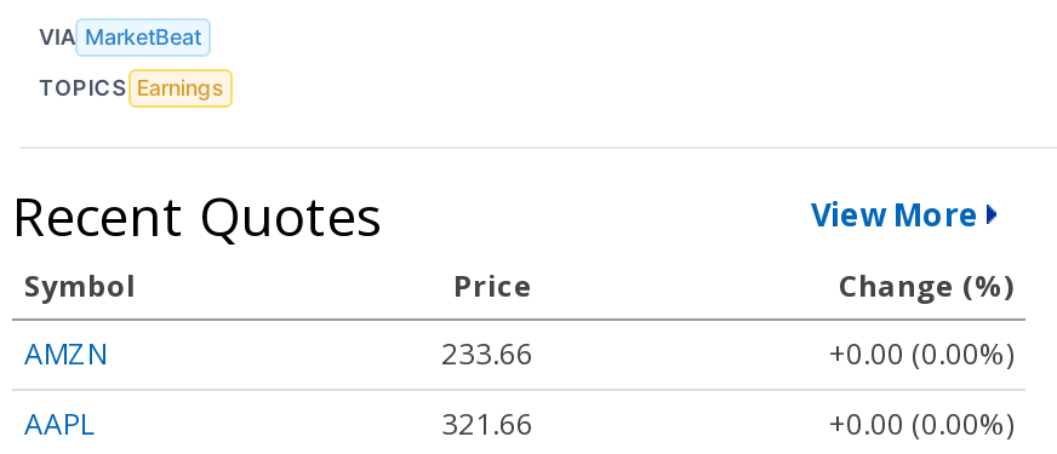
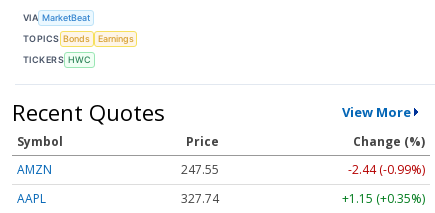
[39,75,224,101] TOPICS Earnings -> [23,33,134,65] TOPICS Bonds | Earnings | TICKERS HWC
[441,332,533,373] 233.66 -> [181,160,219,177] 247.55
[829,332,1013,373] +0.00 (0.00%) -> [348,160,425,177] -2.44 (-0.99%)
[441,402,533,443] 321.66 -> [181,189,219,206] 327.74
[829,402,1013,443] +0.00 (0.00%) -> [342,189,425,206] +1.15 (+0.35%)

